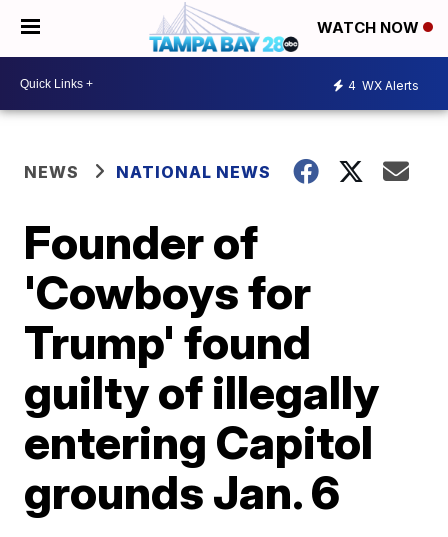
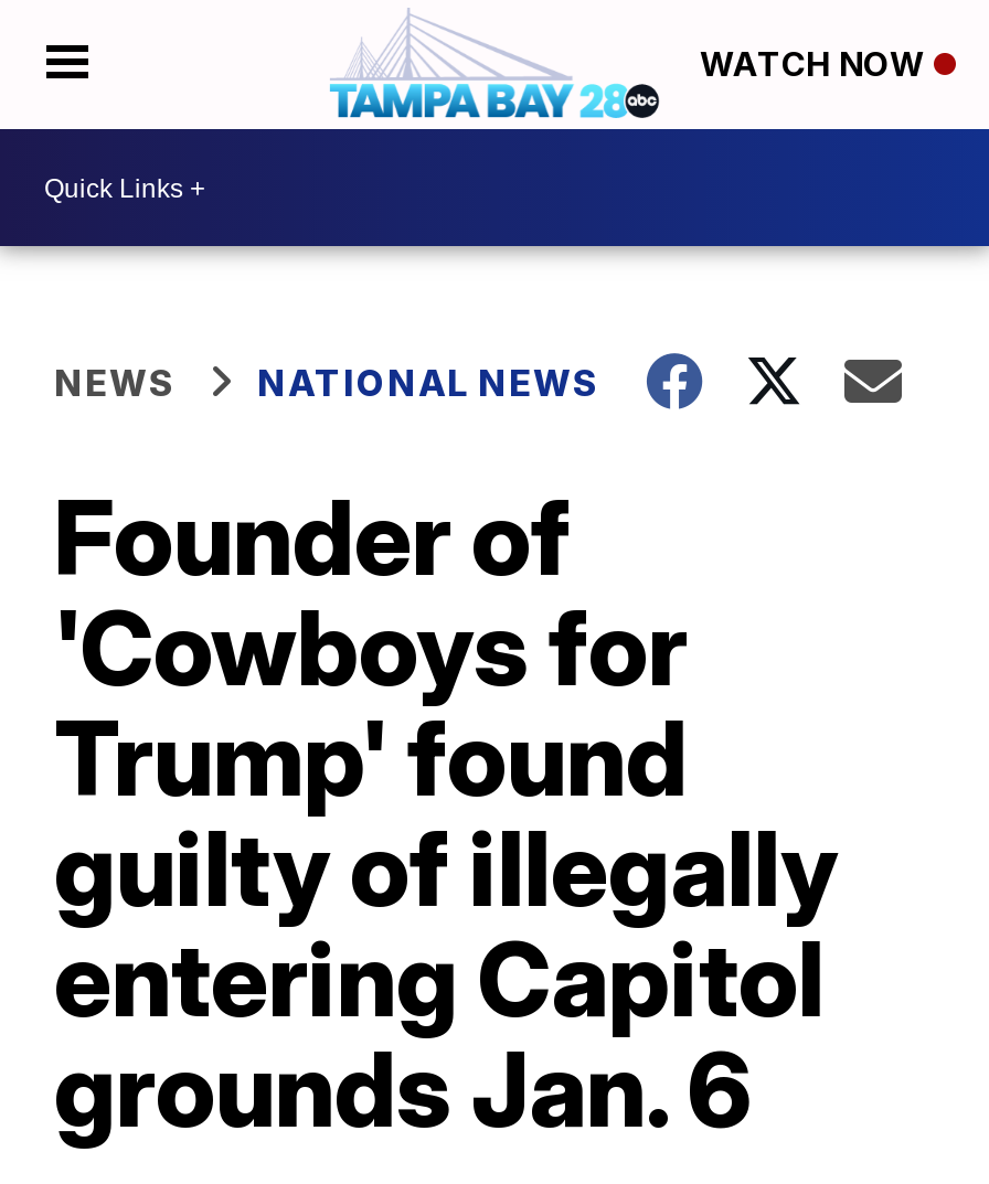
[348,77,419,92] 4 WX Alerts -> none

